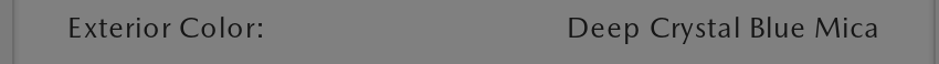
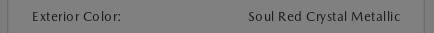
[567,11,880,44] Deep Crystal Blue Mica -> [247,9,400,24] Soul Red Crystal Metallic

